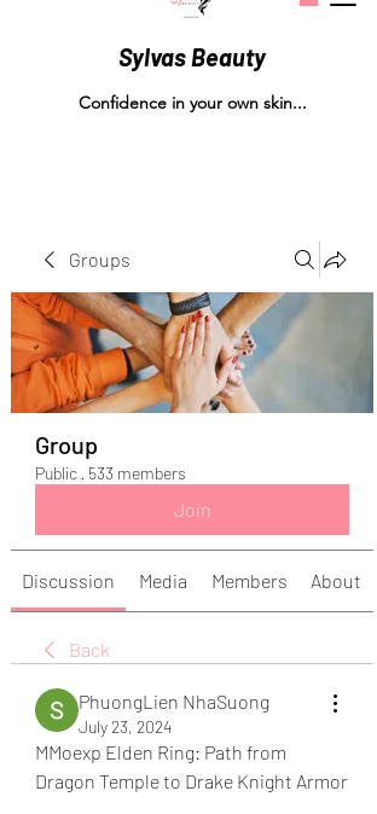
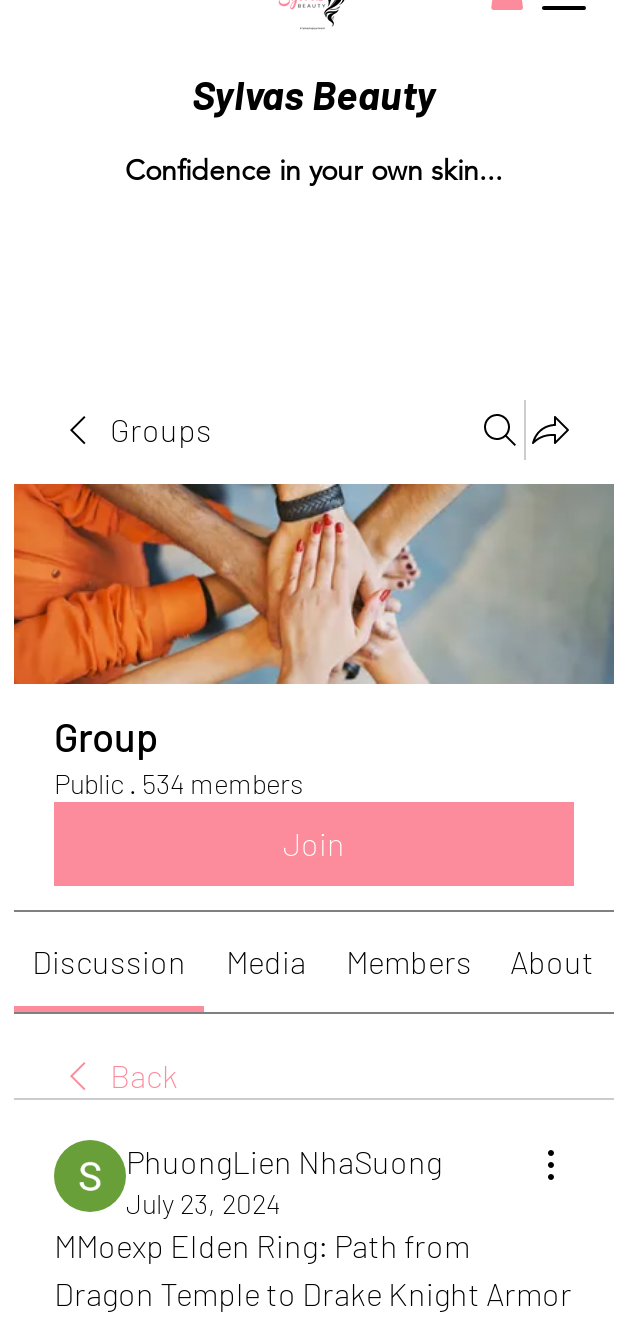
[35,463,186,483] Public 533 members -> [54,767,304,801] Public 534 members

